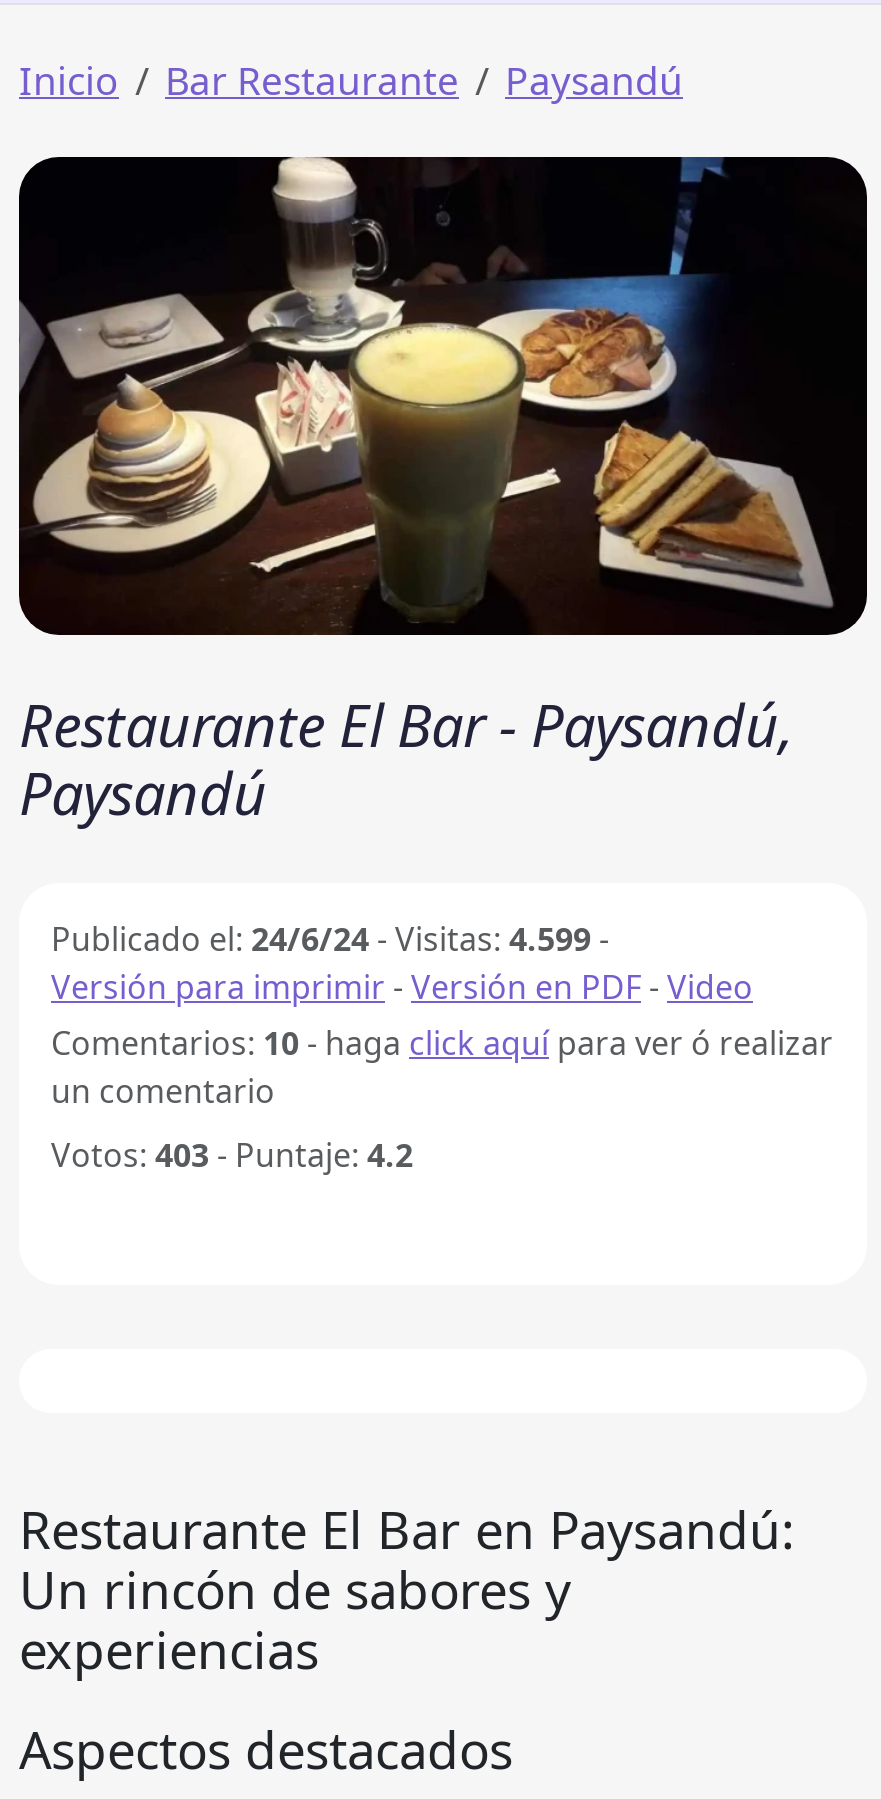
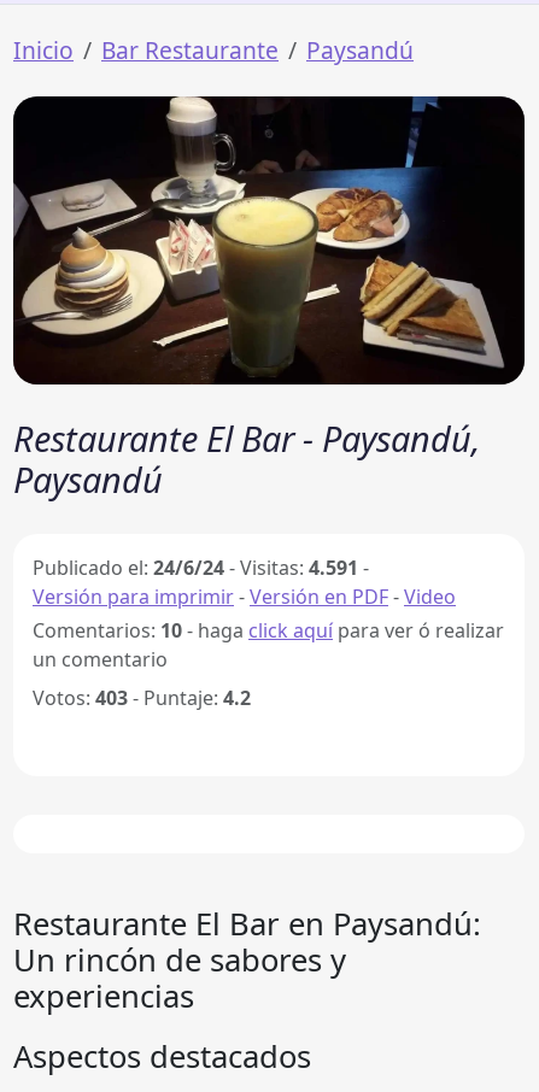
[51,916,609,960] Publicado el: 24/6/24 - Visitas: 4.599 - -> [33,554,369,580] Publicado el: 24/6/24 - Visitas: 4.591 -

